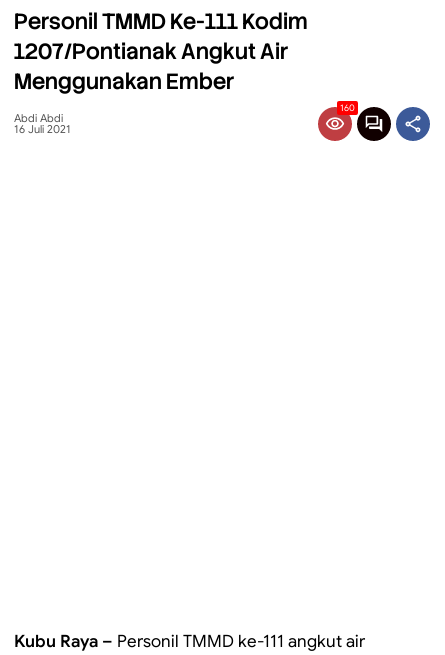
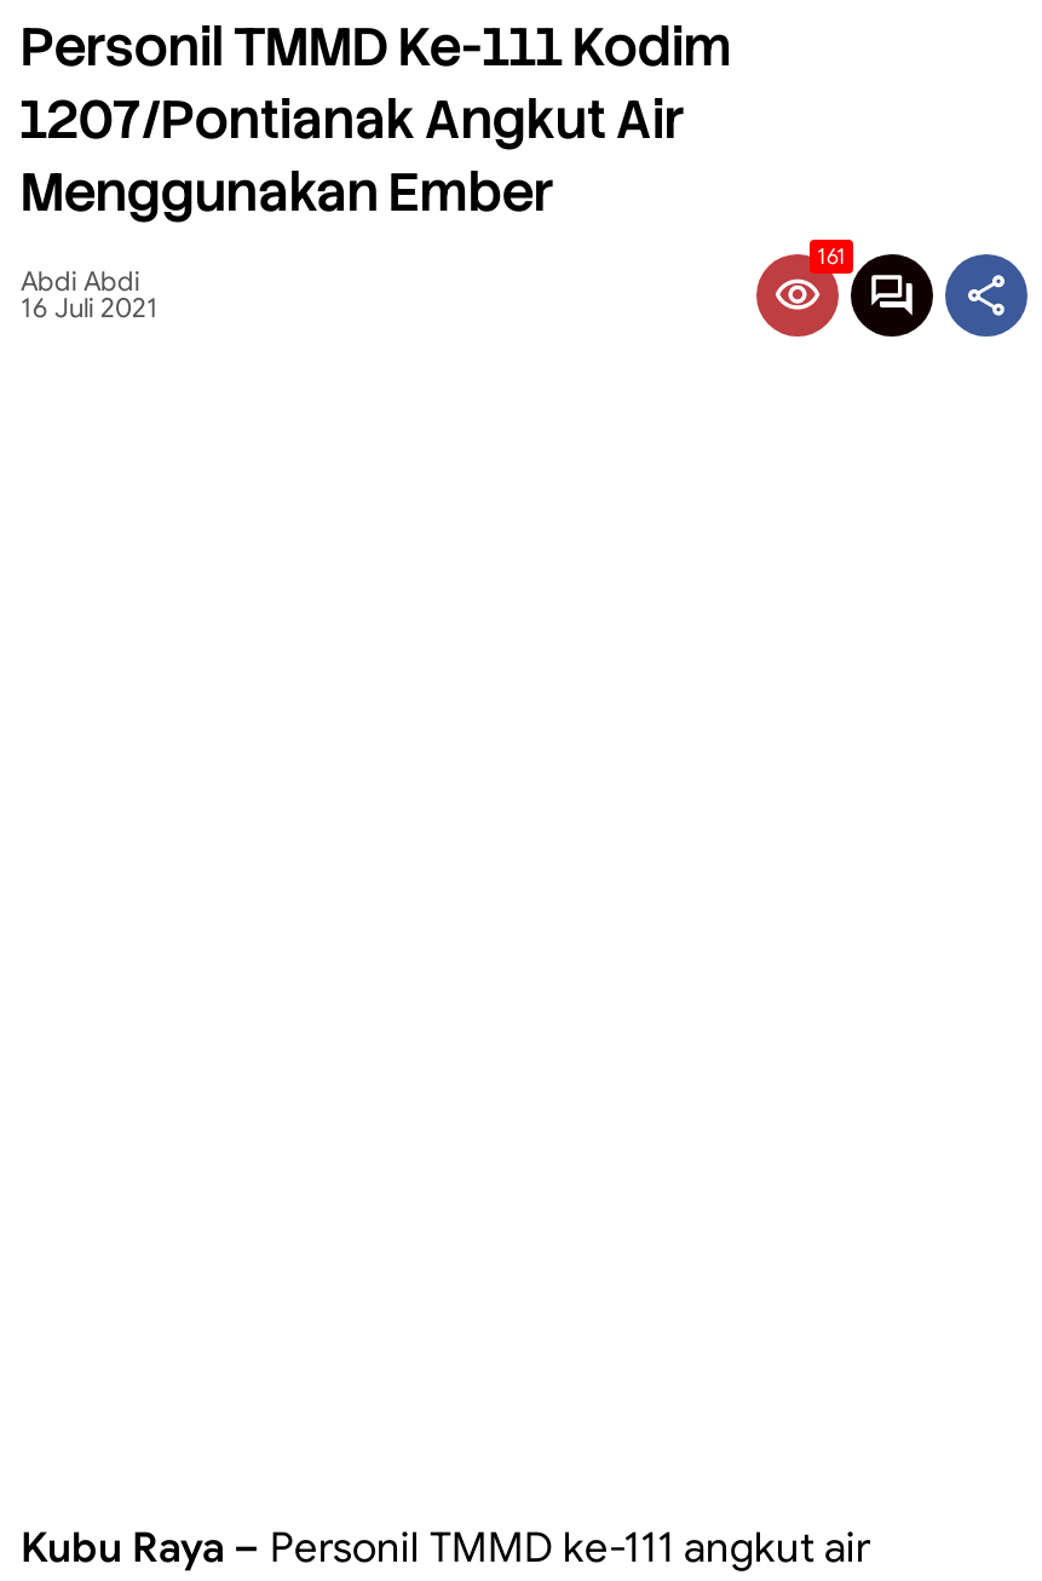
[340,102,355,114] 160 -> [817,242,846,271] 161

